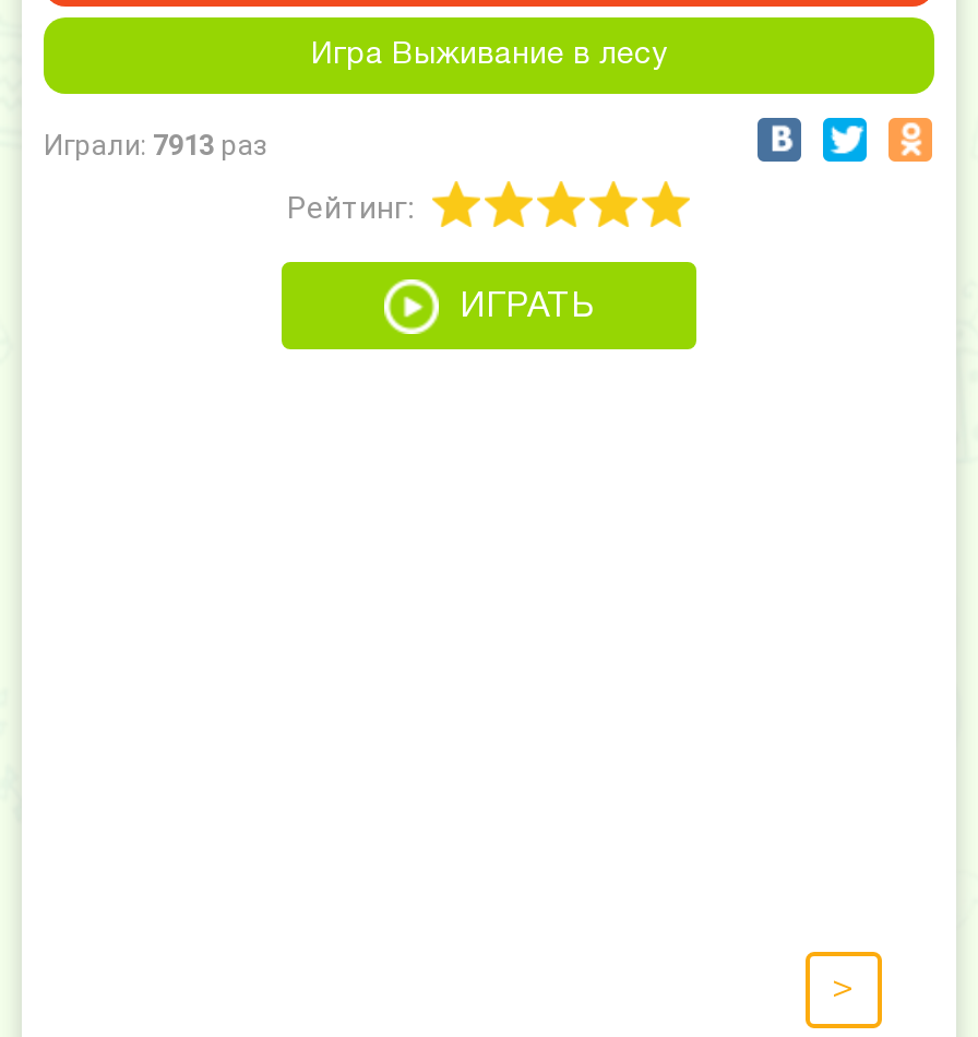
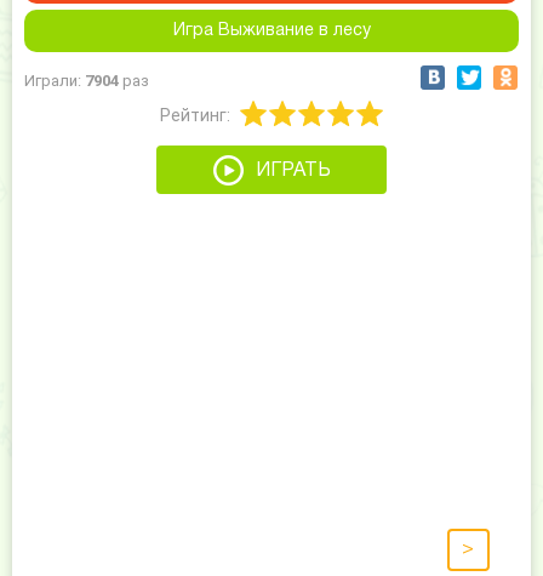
[44,129,269,162] Играли: 7913 раз -> [24,72,149,90] Играли: 7904 раз

